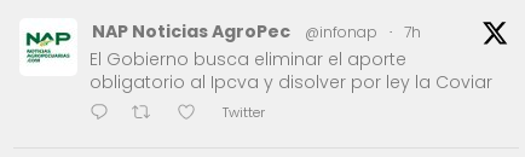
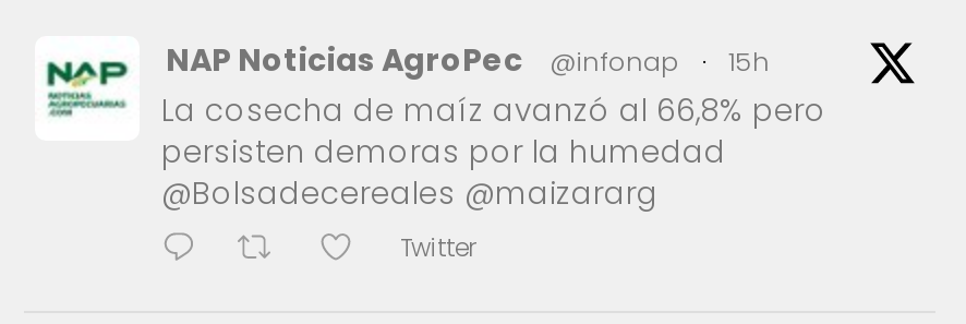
[90,22,492,94] 7h | El Gobierno busca eliminar el aporte | obligatorio al Ipcva y disolver por ley la Coviar -> [161,43,826,215] 15h | La cosecha de maíz avanzó al 66,8% pero | persisten demoras por la humedad | @Bolsadecereales @maizararg

